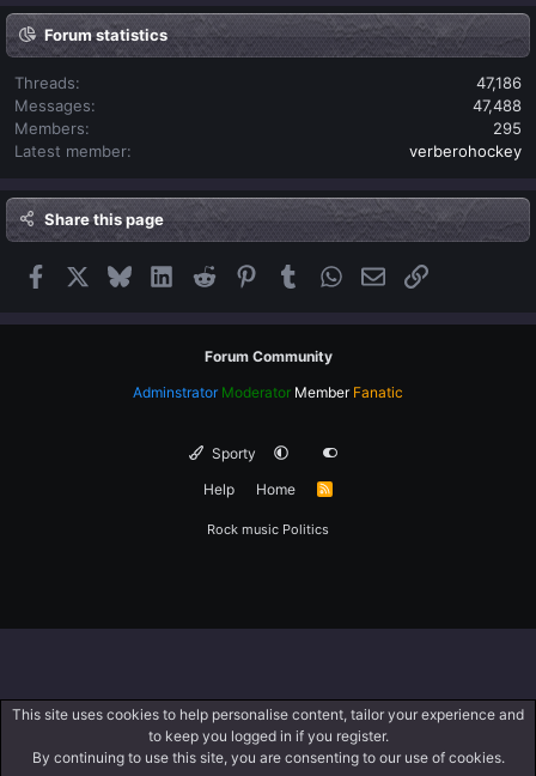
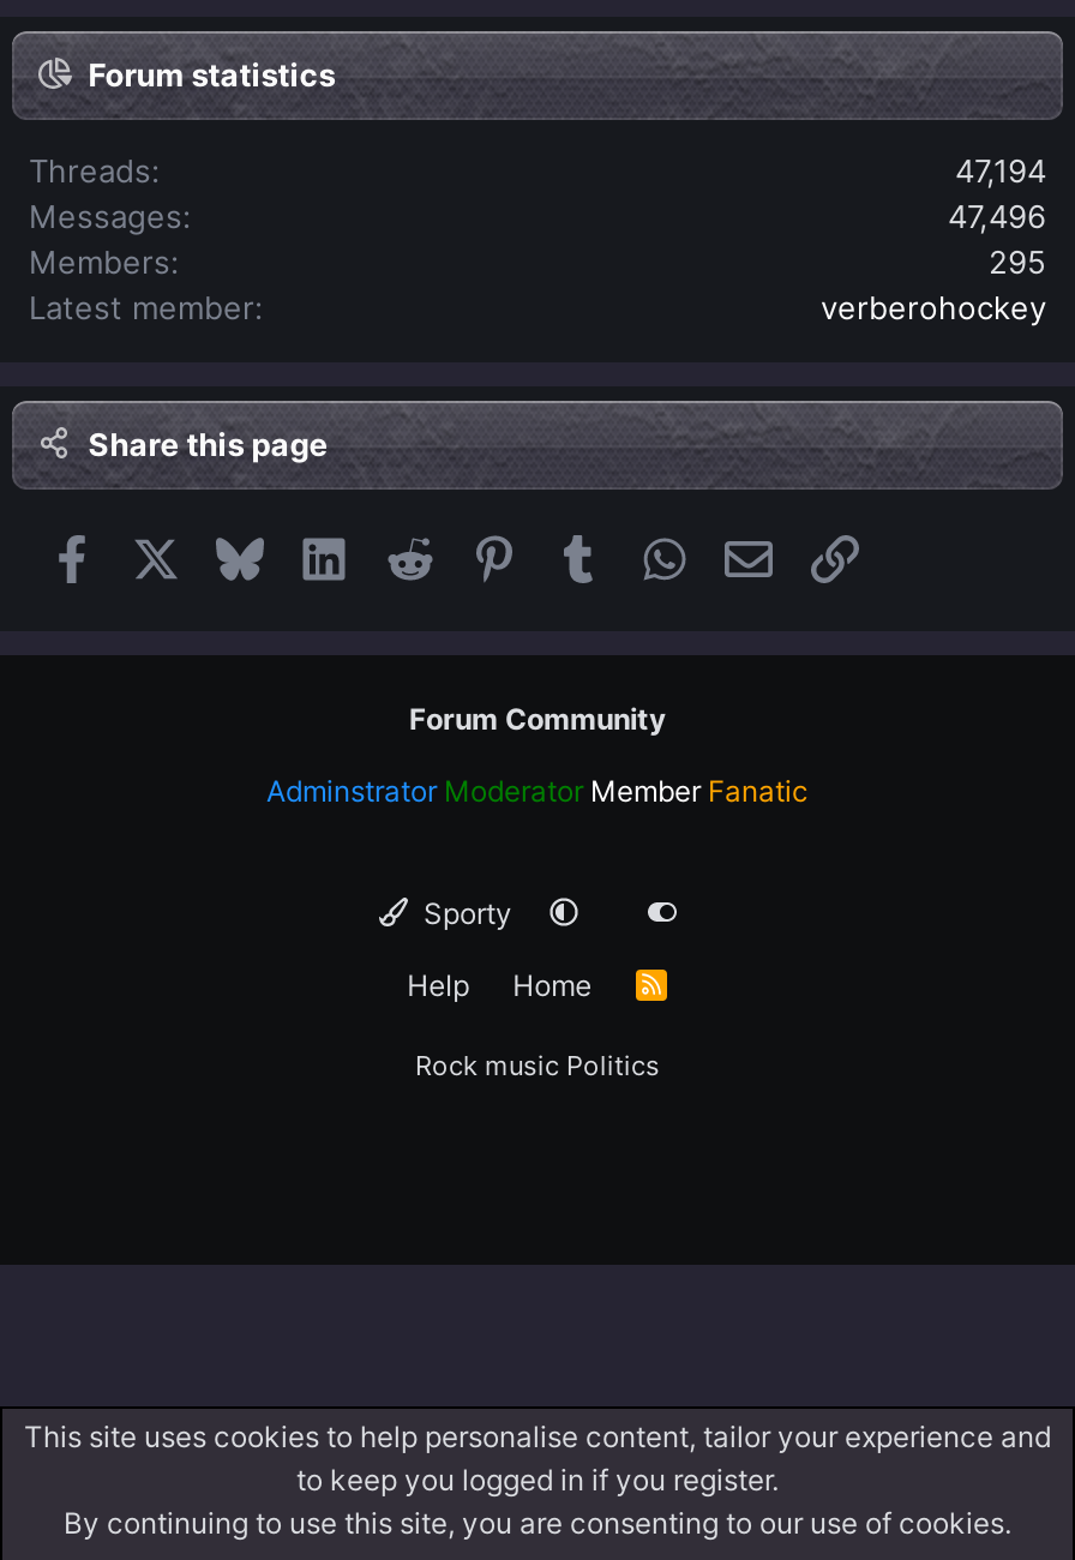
[476,73,522,92] 47,186 -> [955,150,1046,189] 47,194
[473,95,522,115] 47,488 -> [948,196,1046,234] 47,496

